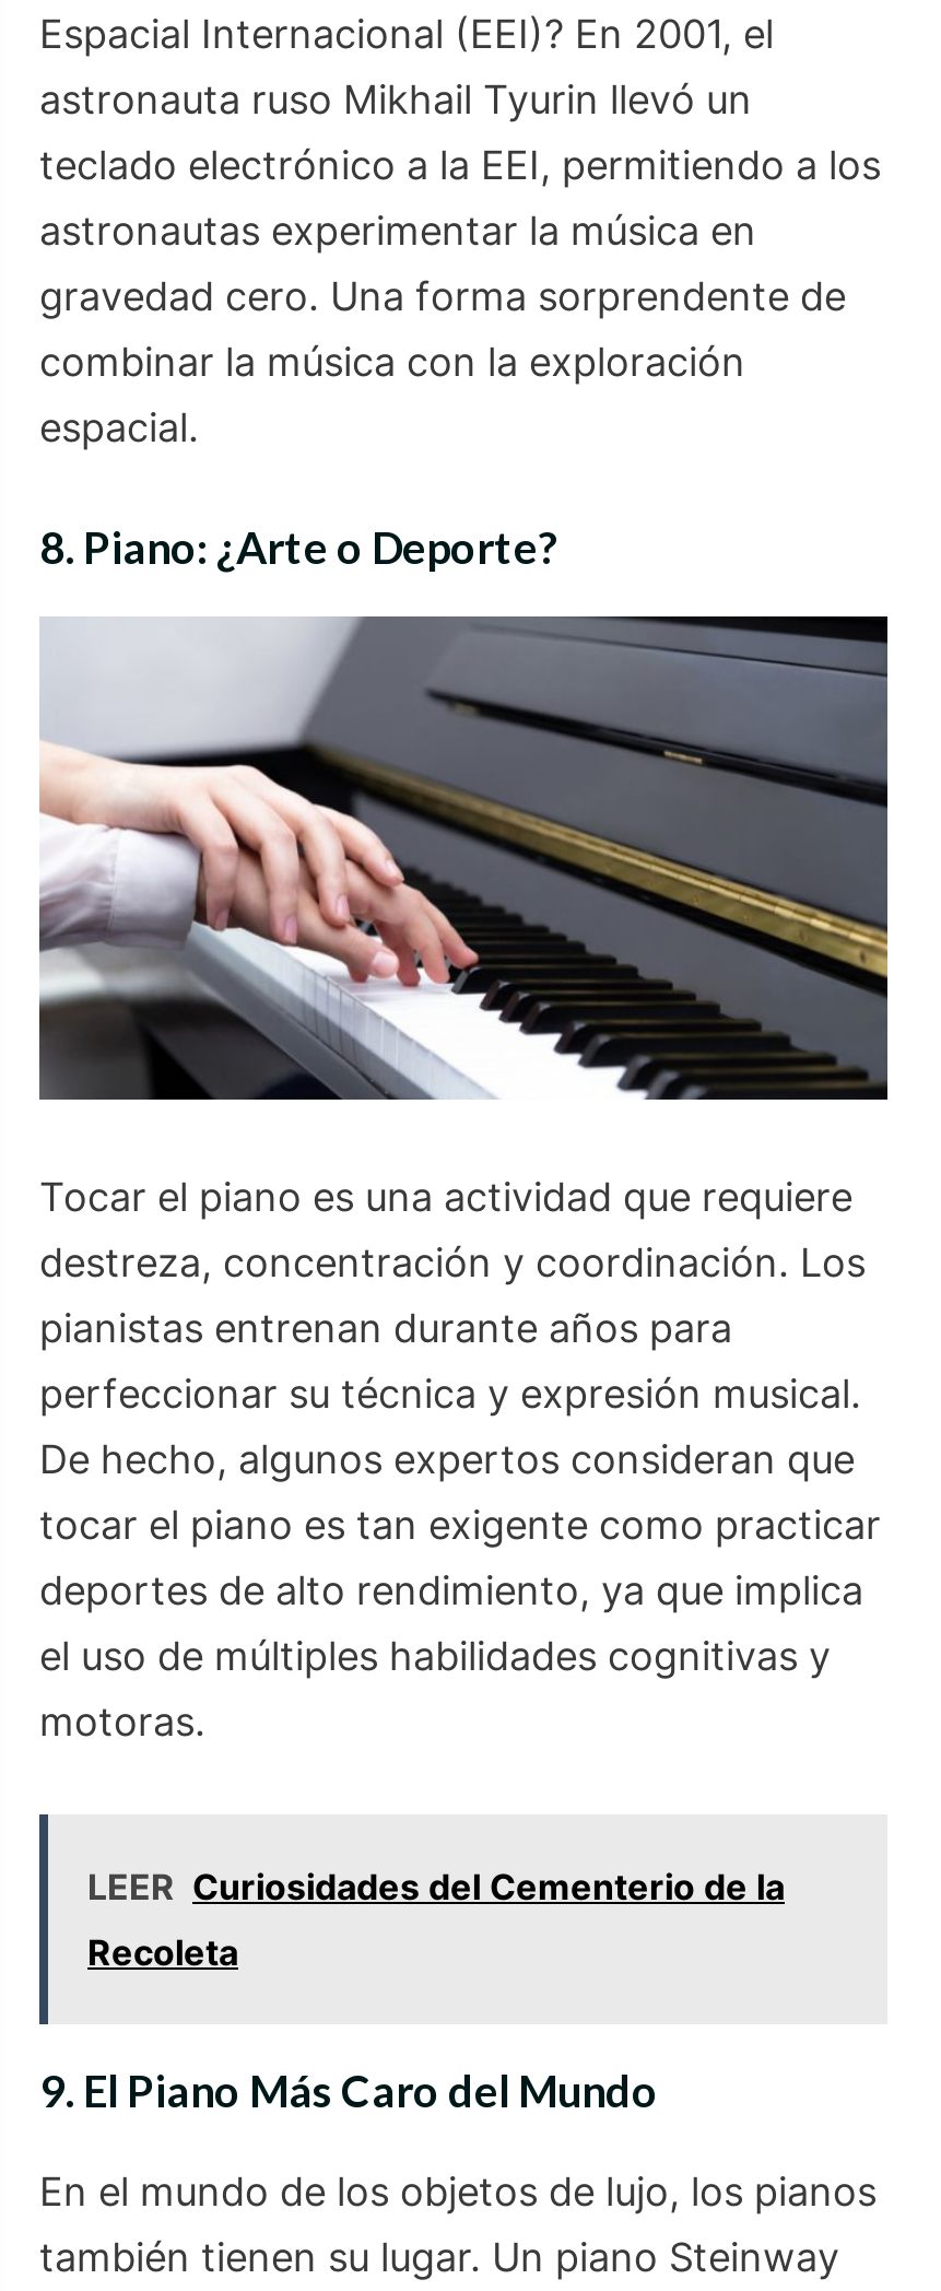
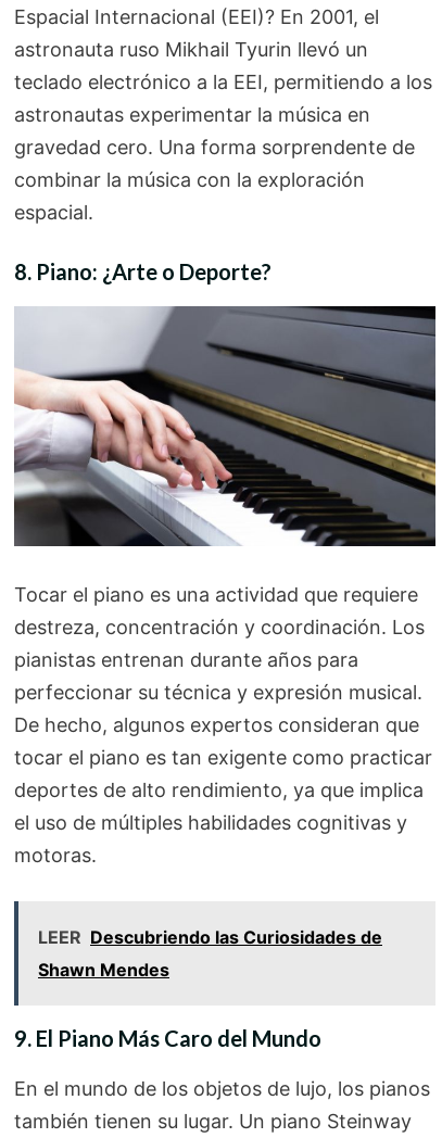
[87,1866,785,1909] LEER Curiosidades del Cementerio de la -> [38,927,382,948] LEER Descubriendo las Curiosidades de
[87,1931,238,1975] Recoleta -> [38,959,169,981] Shawn Mendes

